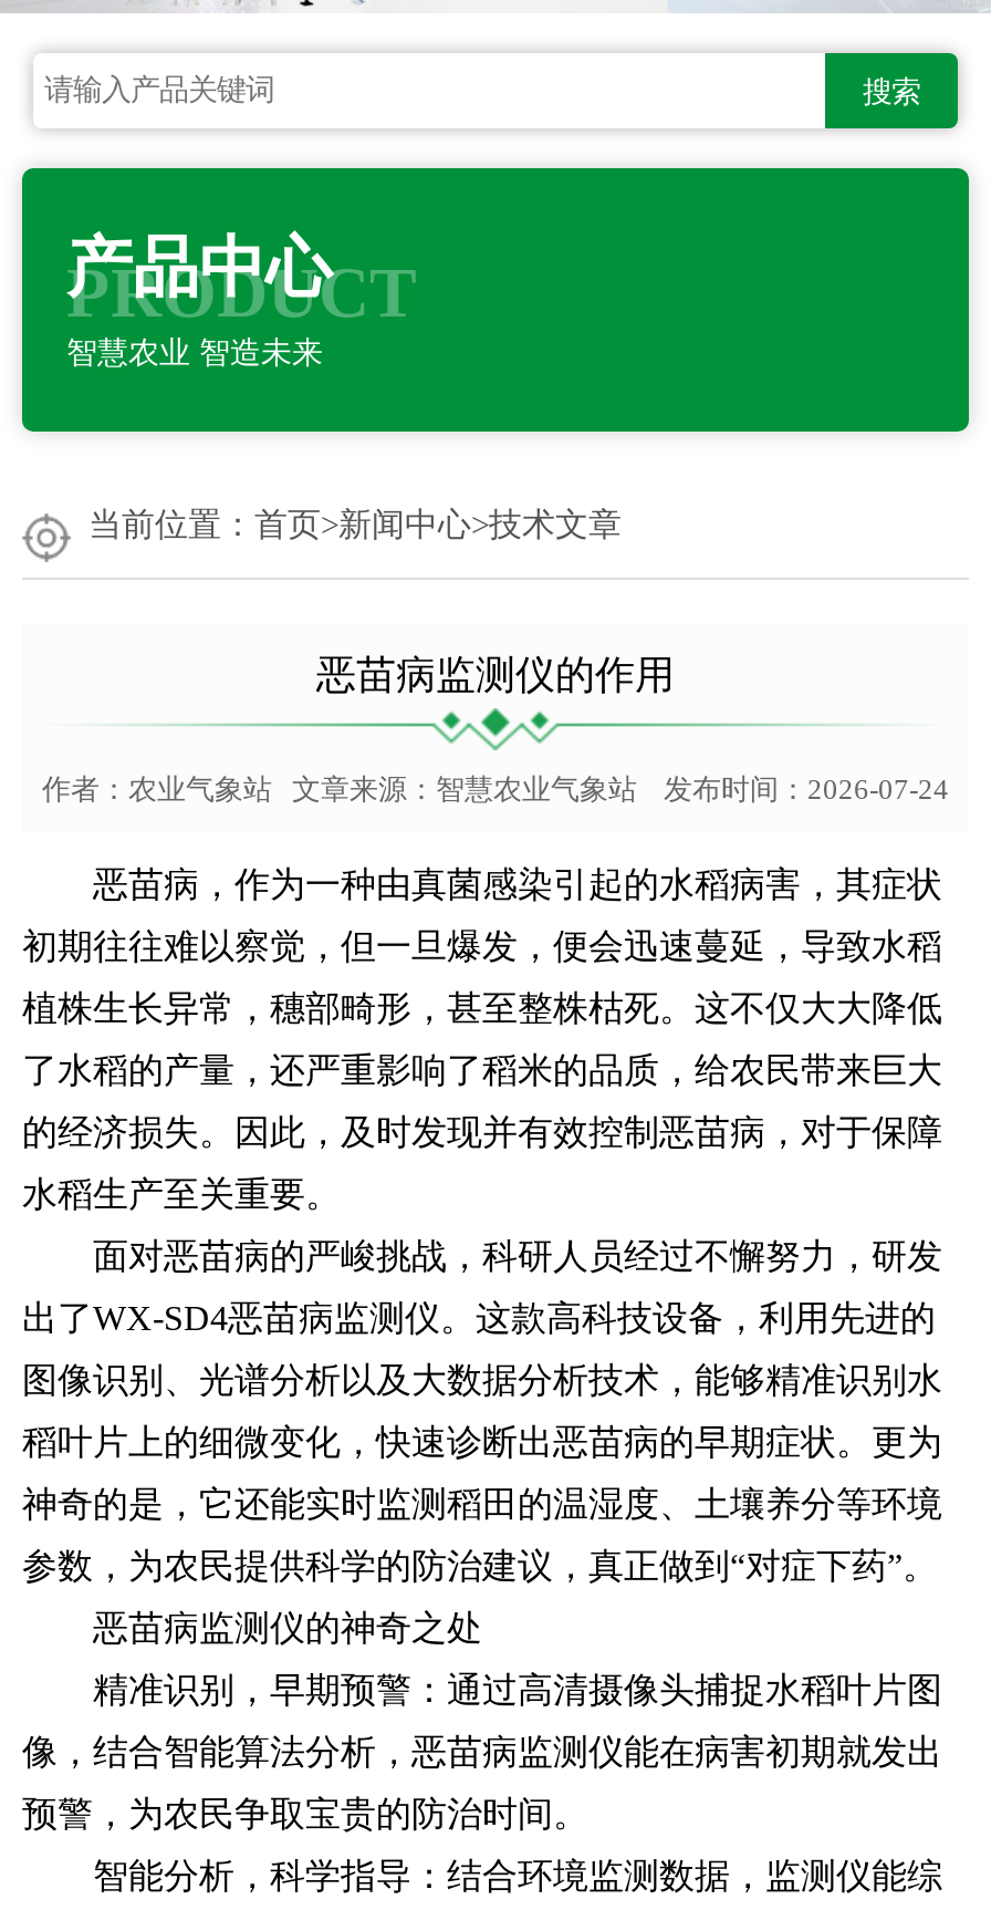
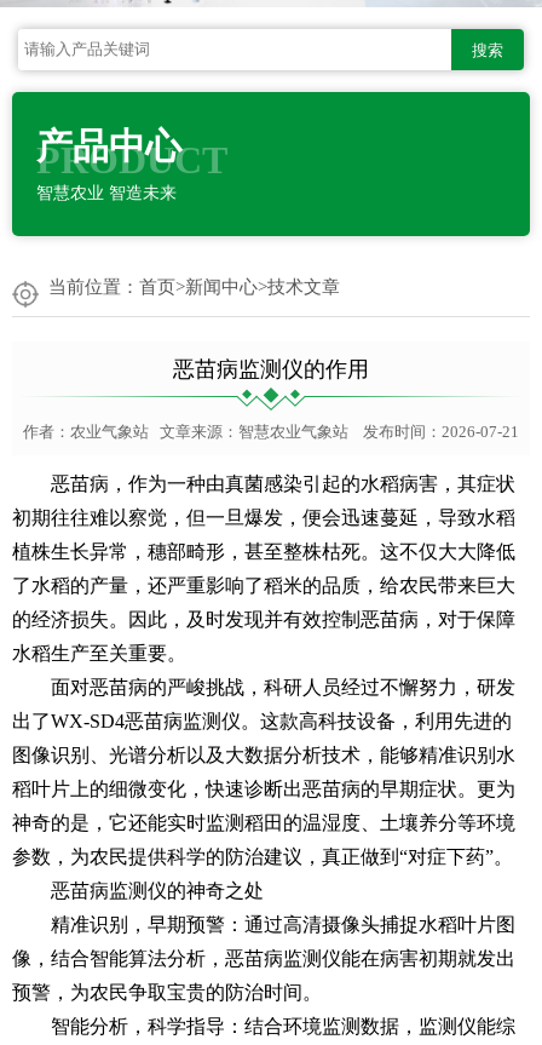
[42,771,949,805] 作者：农业气象站文章来源：智慧农业气象站发布时间：2026-07-24 -> [23,422,519,440] 作者：农业气象站文章来源：智慧农业气象站发布时间：2026-07-21

